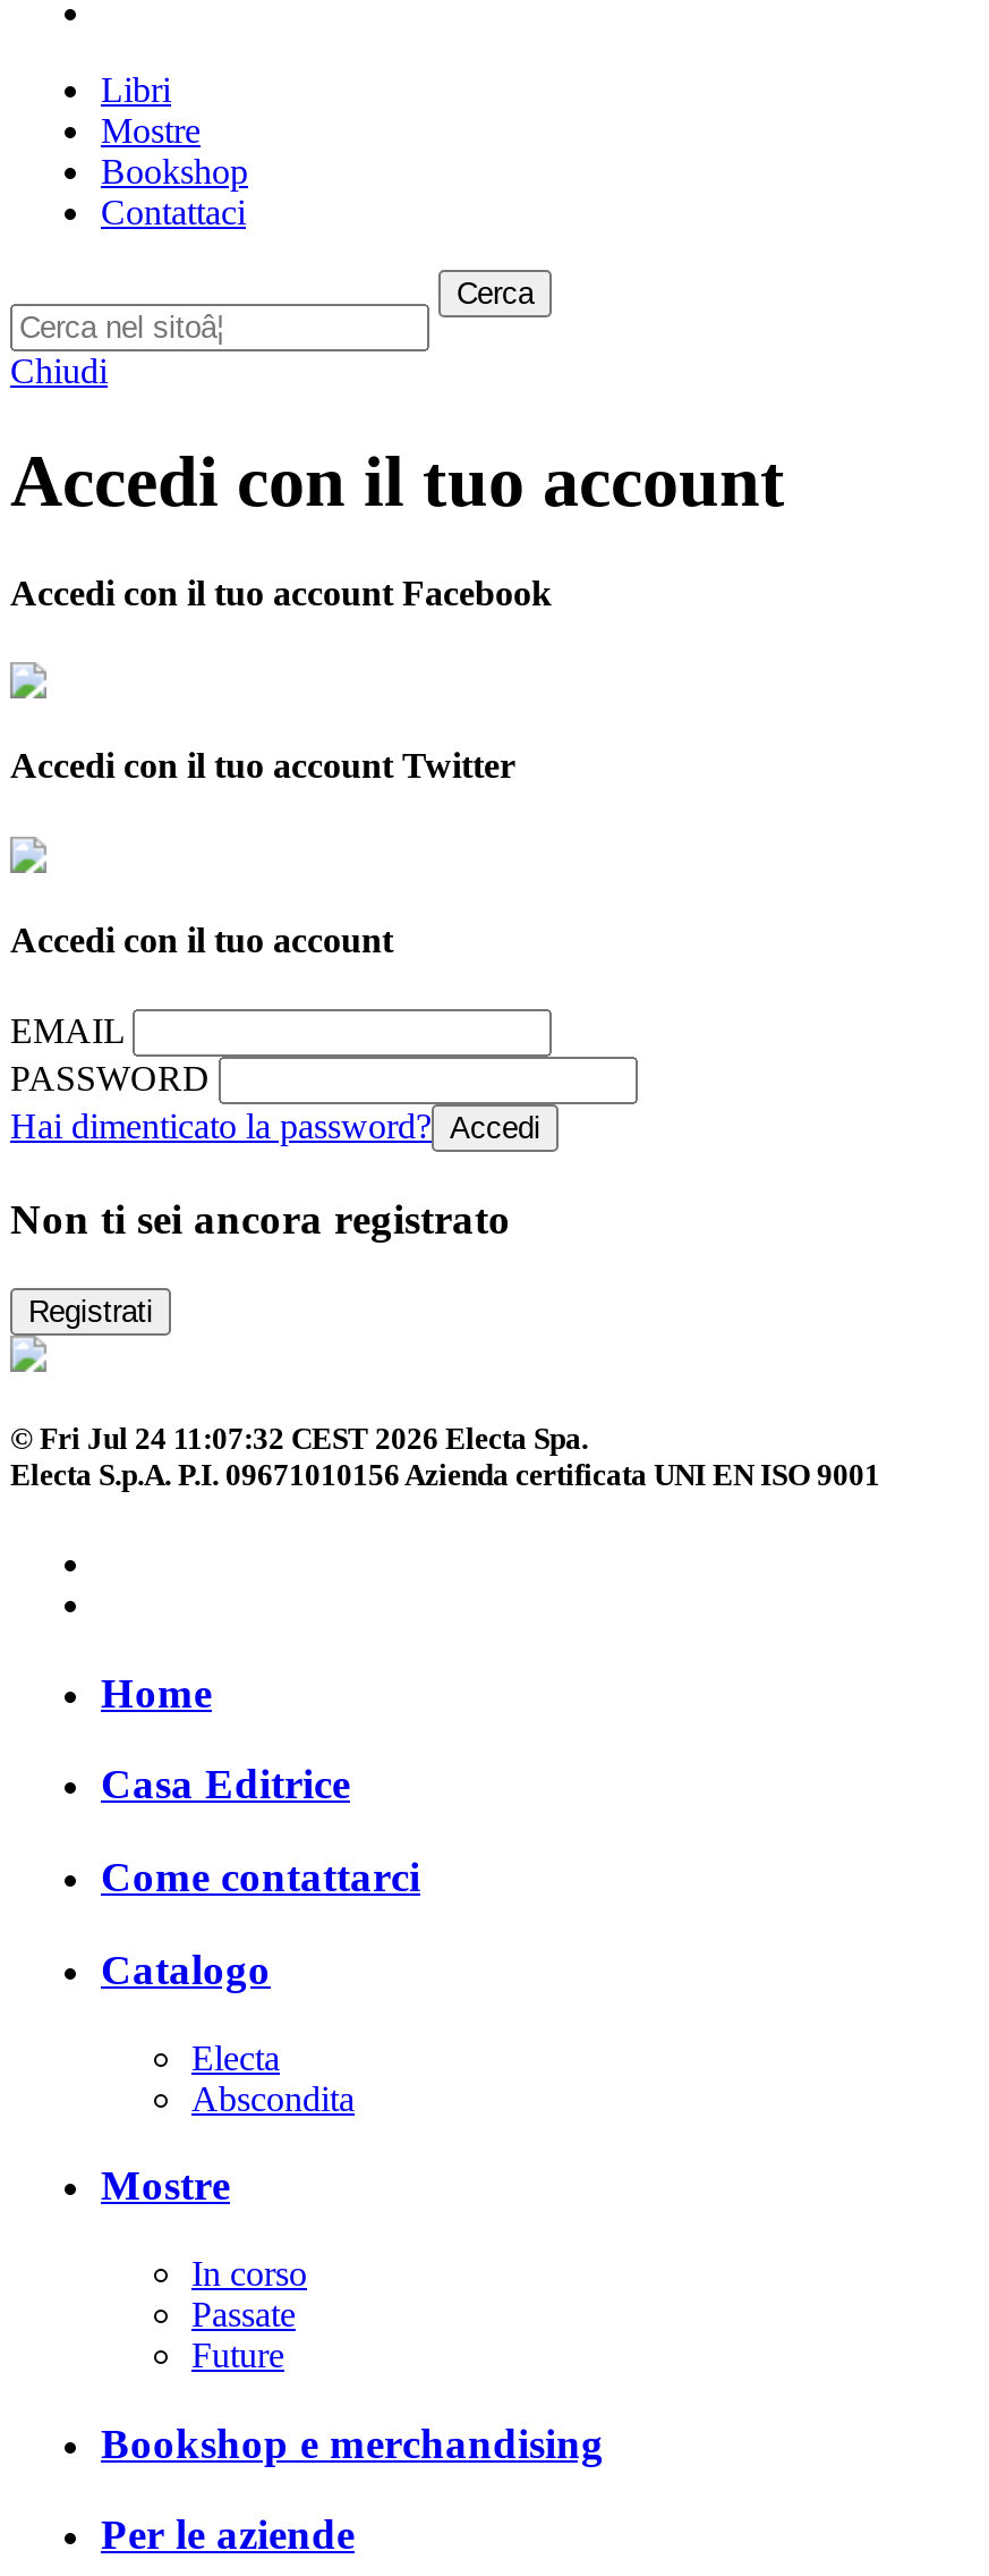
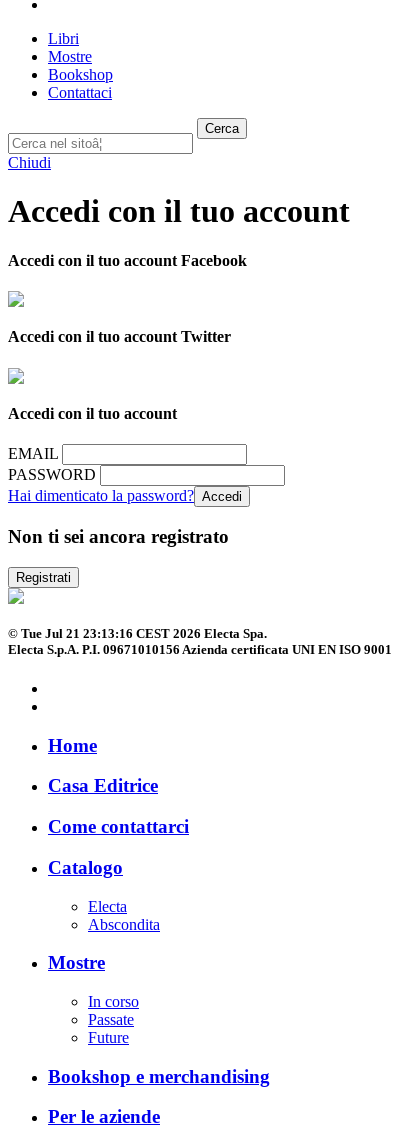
[10,1421,588,1455] © Fri Jul 24 11:07:32 CEST 2026 Electa Spa. -> [8,626,267,641] © Tue Jul 21 23:13:16 CEST 2026 Electa Spa.

